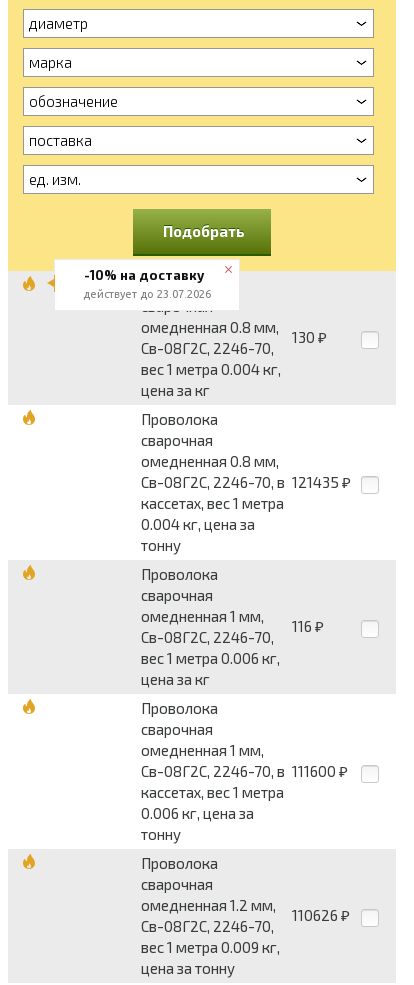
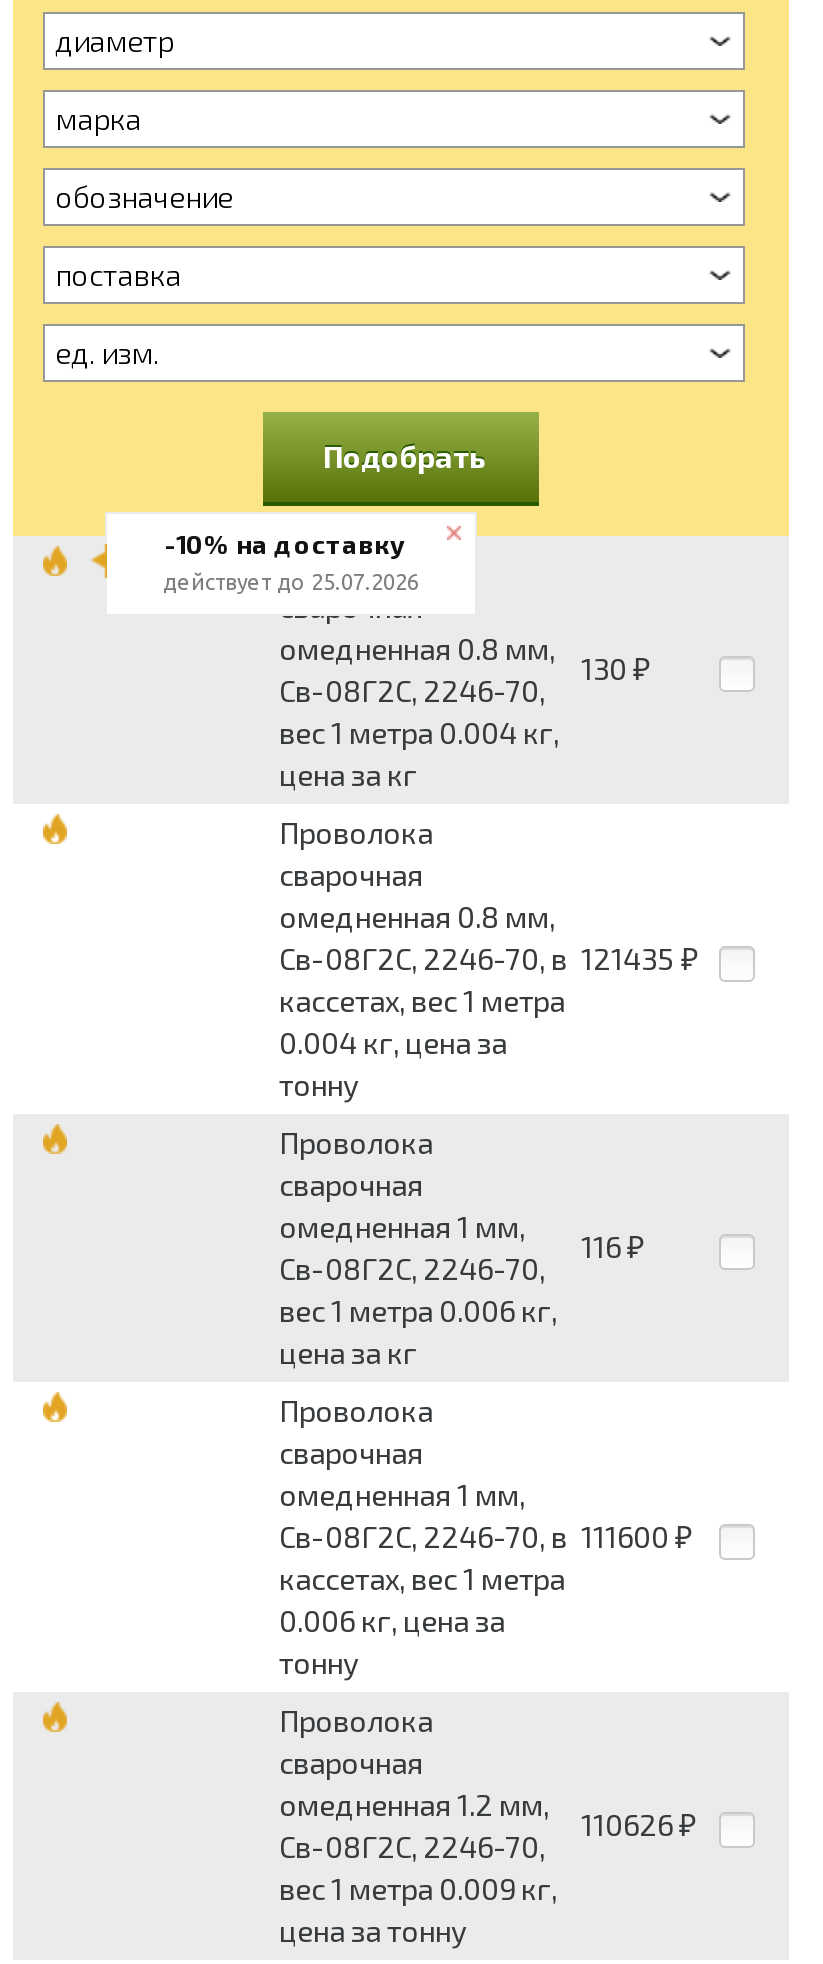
[83,288,211,300] действует до 23.07.2026 -> [163,570,419,594] действует до 25.07.2026

